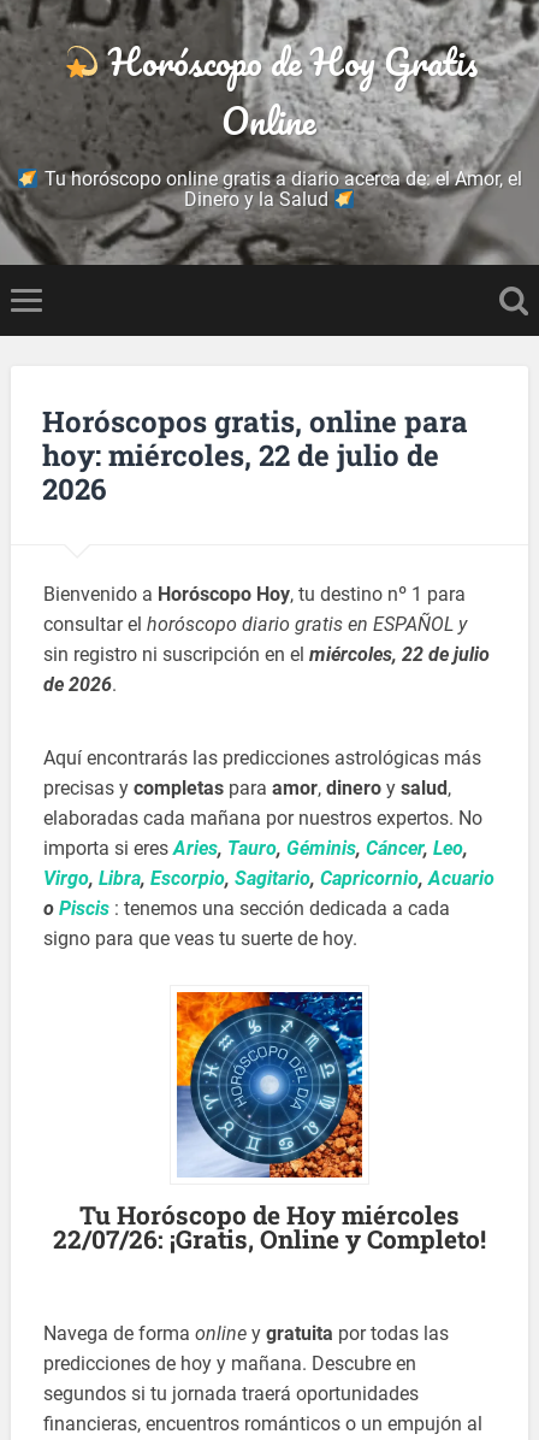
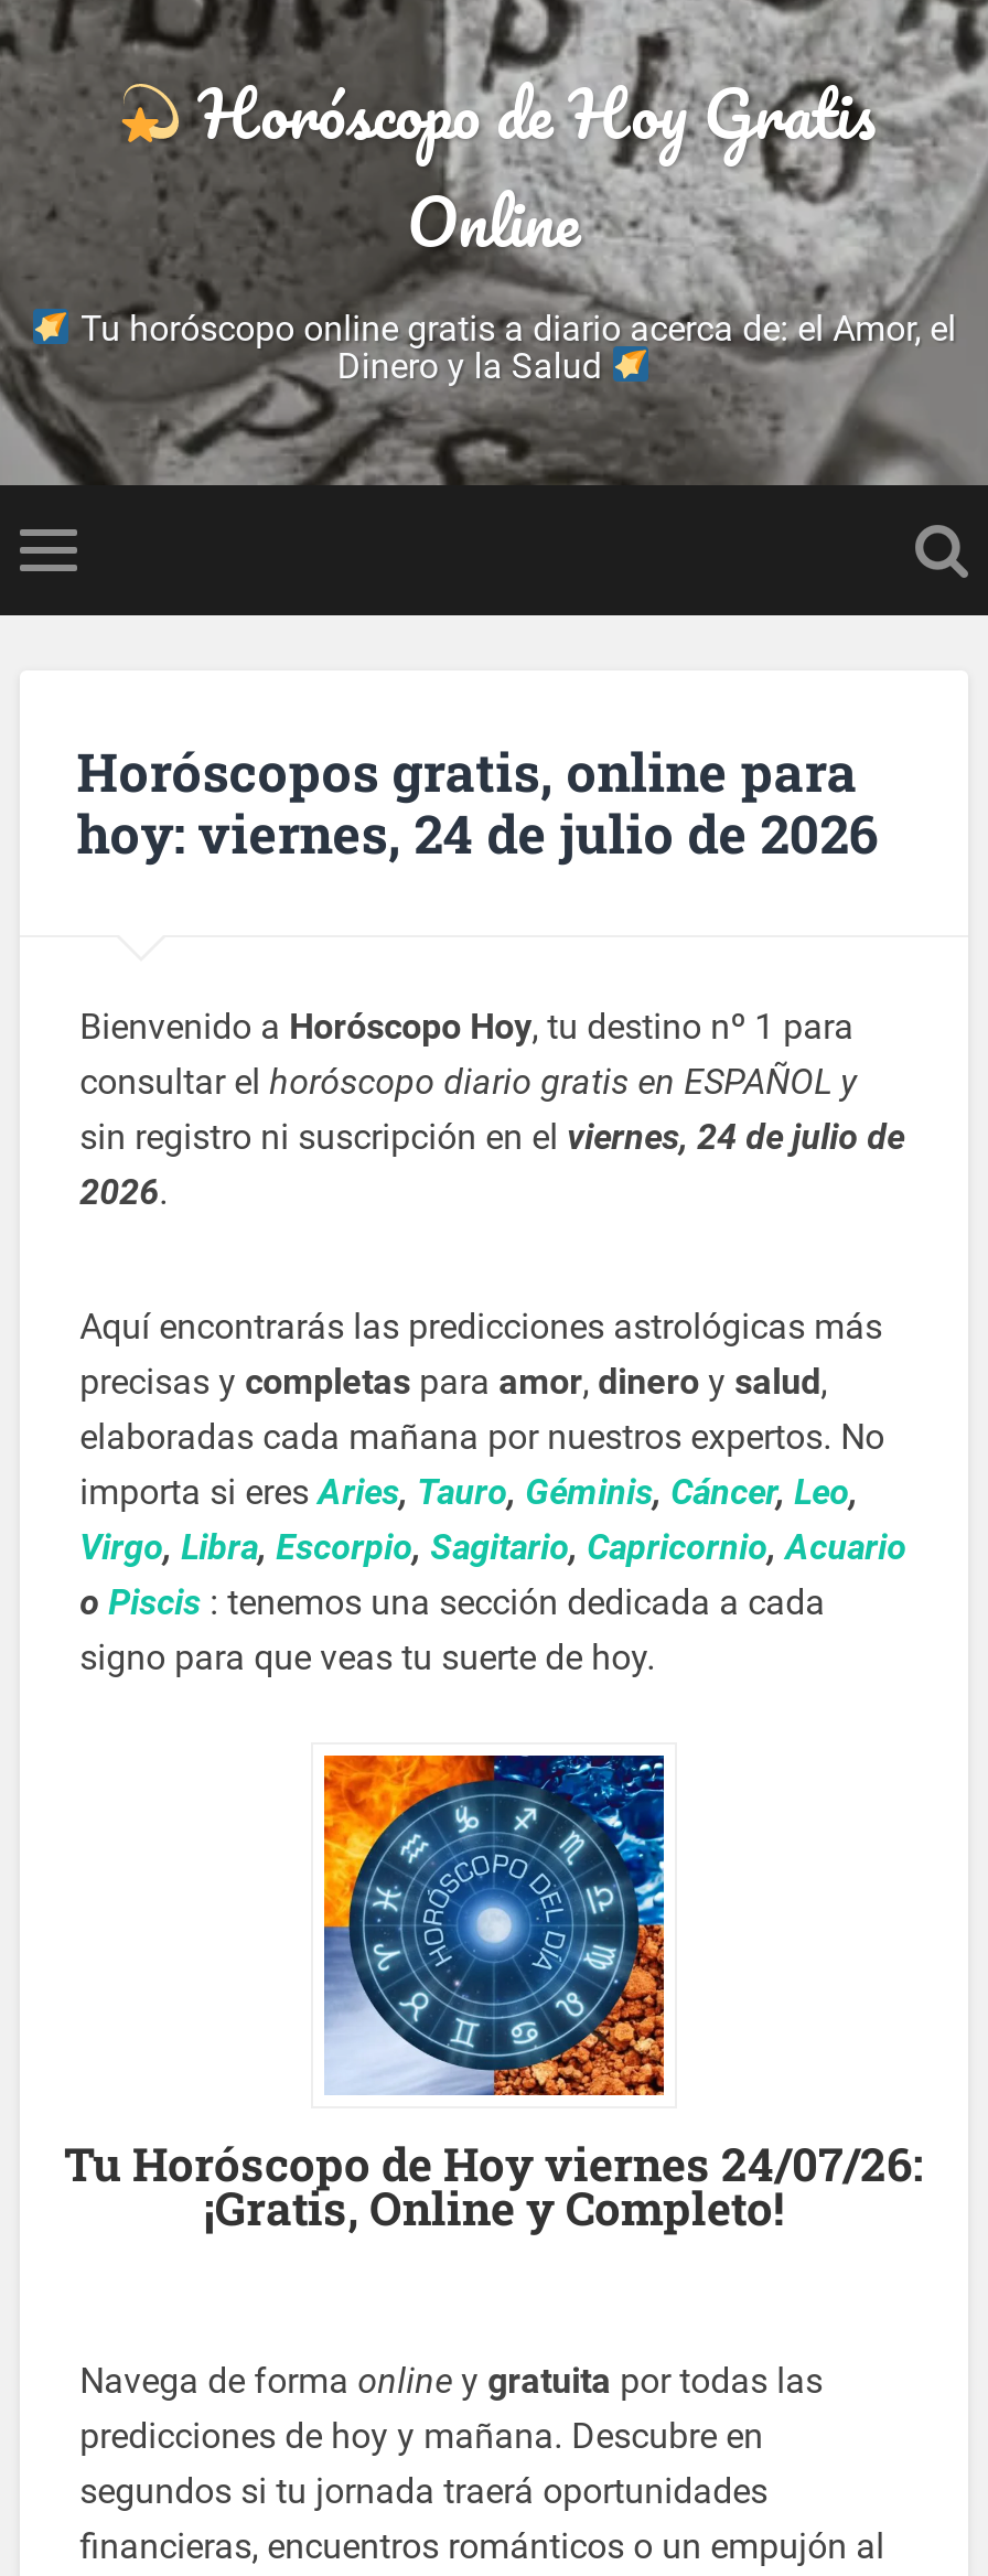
[42,436,439,508] hoy: miércoles, 22 de julio de | 2026 -> [77,799,877,869] hoy: viernes, 24 de julio de 2026
[44,642,490,695] sin registro ni suscripción en el miércoles, 22 de julio | de 2026. -> [80,1115,905,1212] sin registro ni suscripción en el viernes, 24 de julio de | 2026.
[53,1197,486,1255] Tu Horóscopo de Hoy miércoles | 22/07/26: ¡Gratis, Online y Completo! -> [64,2132,924,2237] Tu Horóscopo de Hoy viernes 24/07/26: | ¡Gratis, Online y Completo!

